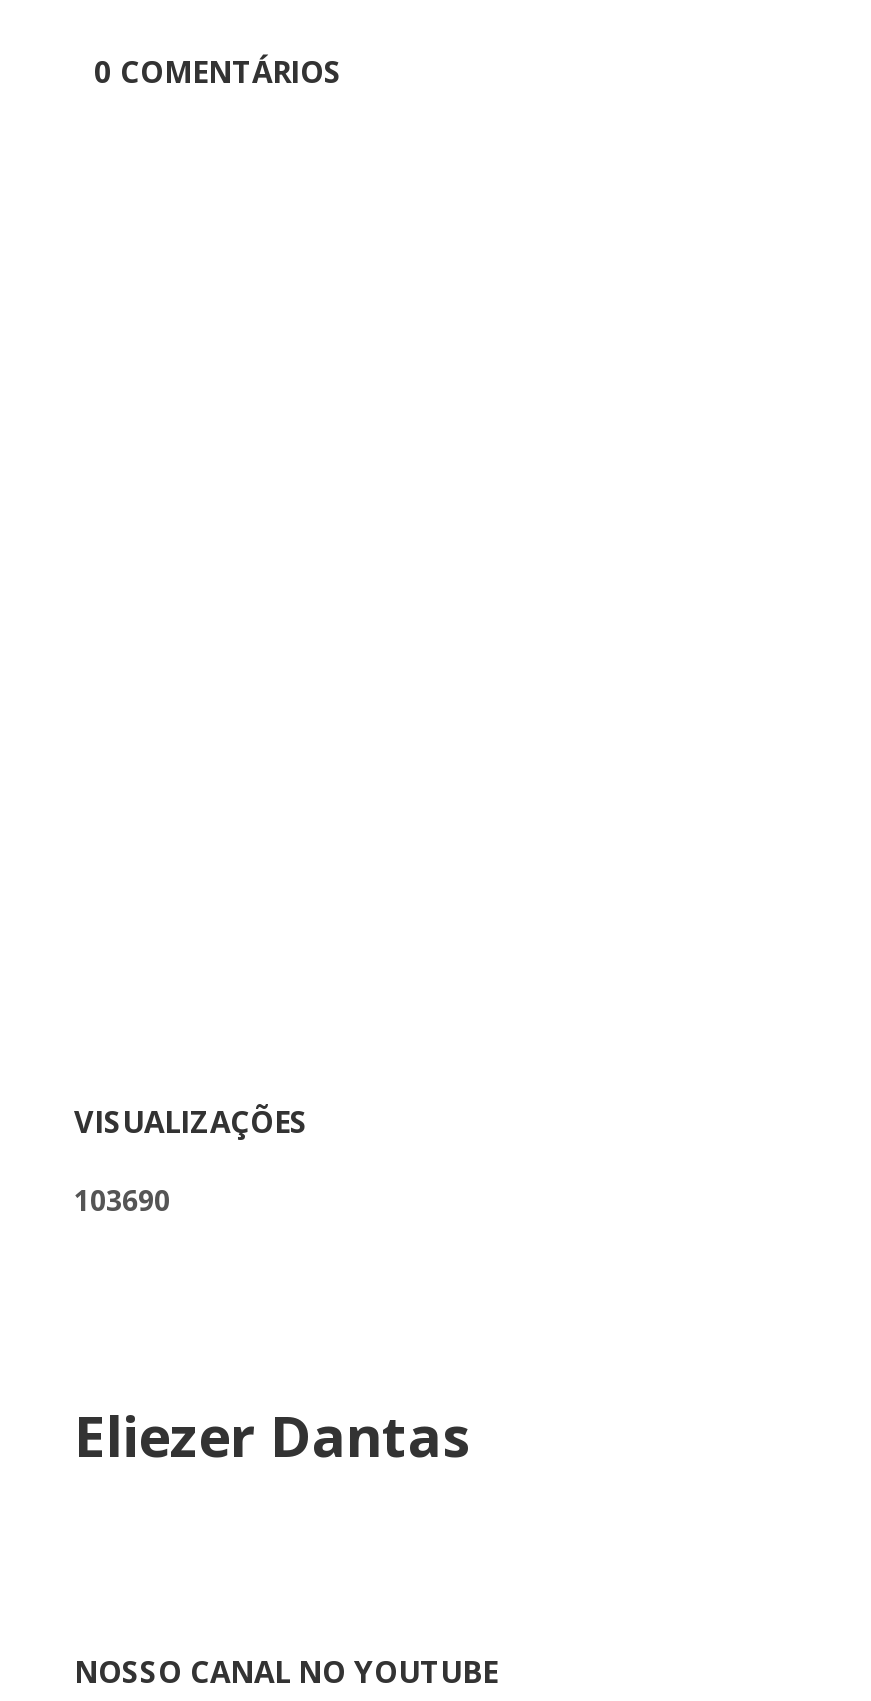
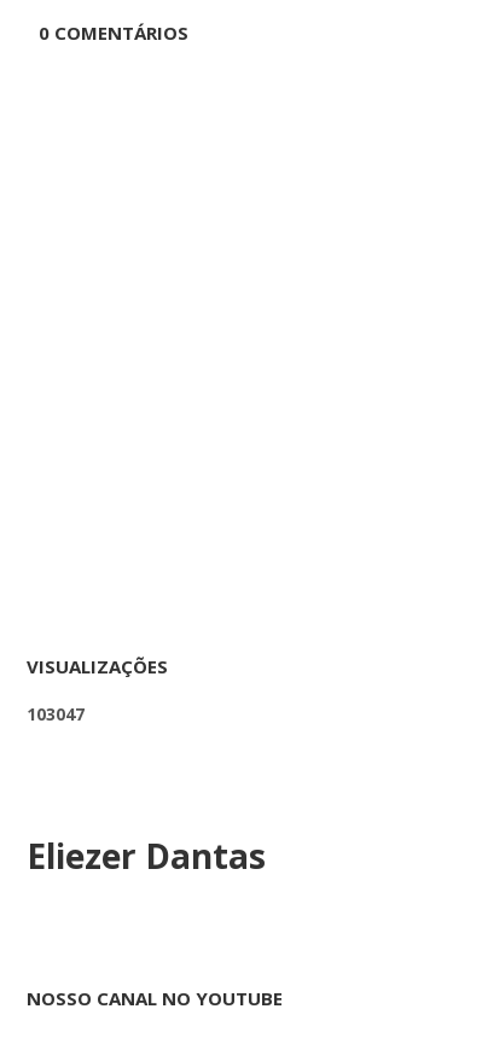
[74,1181,170,1219] 103690 -> [27,703,85,726] 103047

